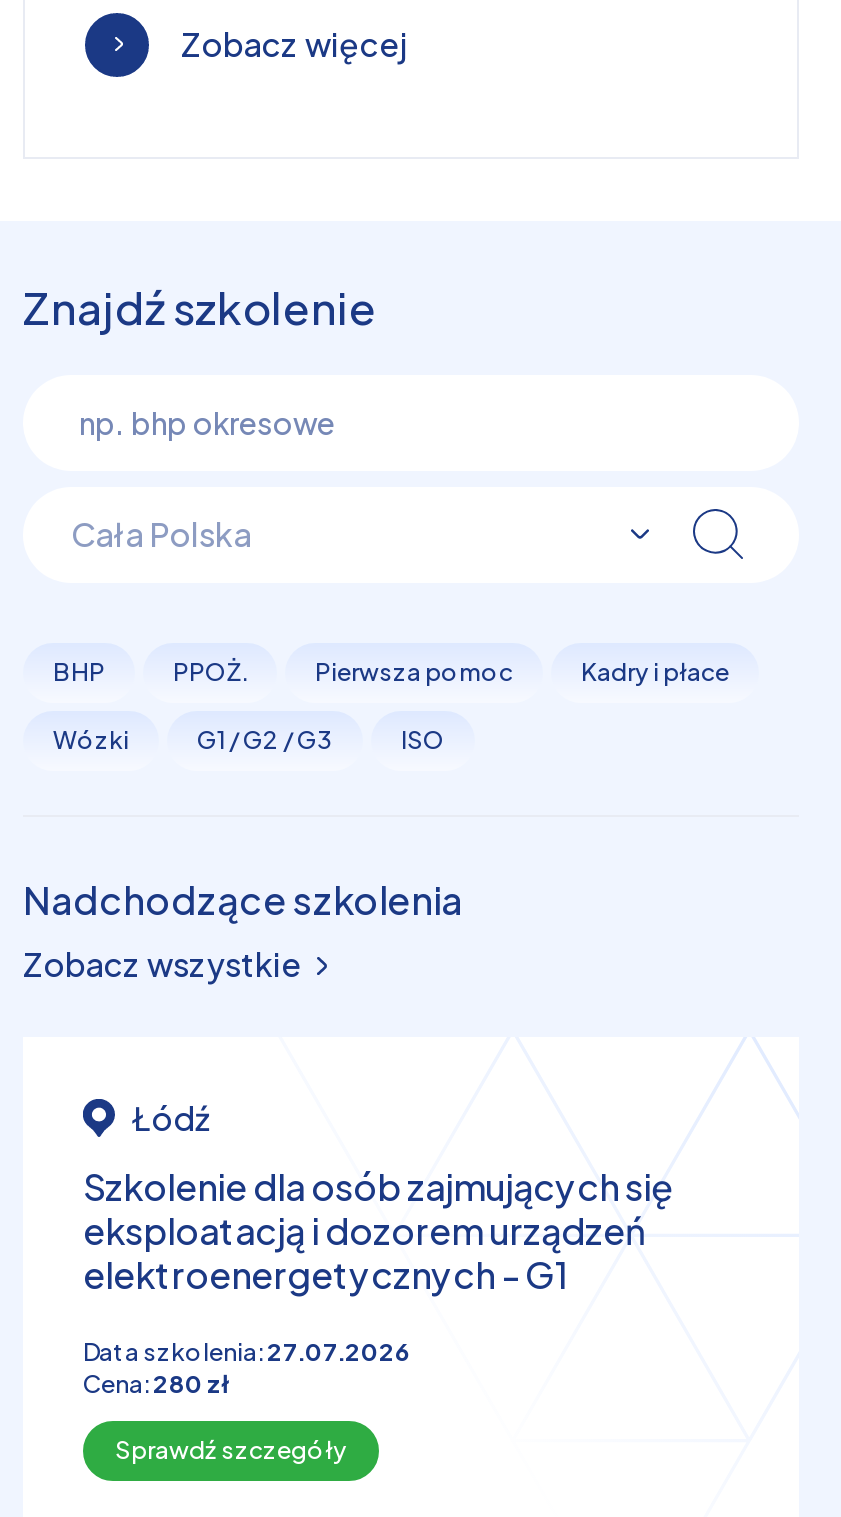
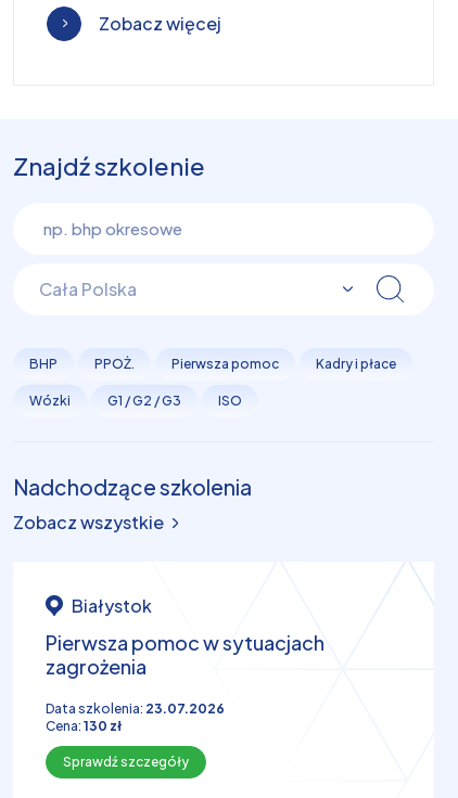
[131,1096,209,1138] Łódź -> [72,594,152,616] Białystok
[83,1162,673,1296] Szkolenie dla osób zajmujących się | eksploatacją i dozorem urządzeń | elektroenergetycznych - G1 -> [46,629,325,678] Pierwsza pomoc w sytuacjach | zagrożenia
[83,1336,411,1398] Data szkolenia:27.07.2026 | Cena:280 zł -> [46,700,225,733] Data szkolenia:23.07.2026 | Cena:130 zł

